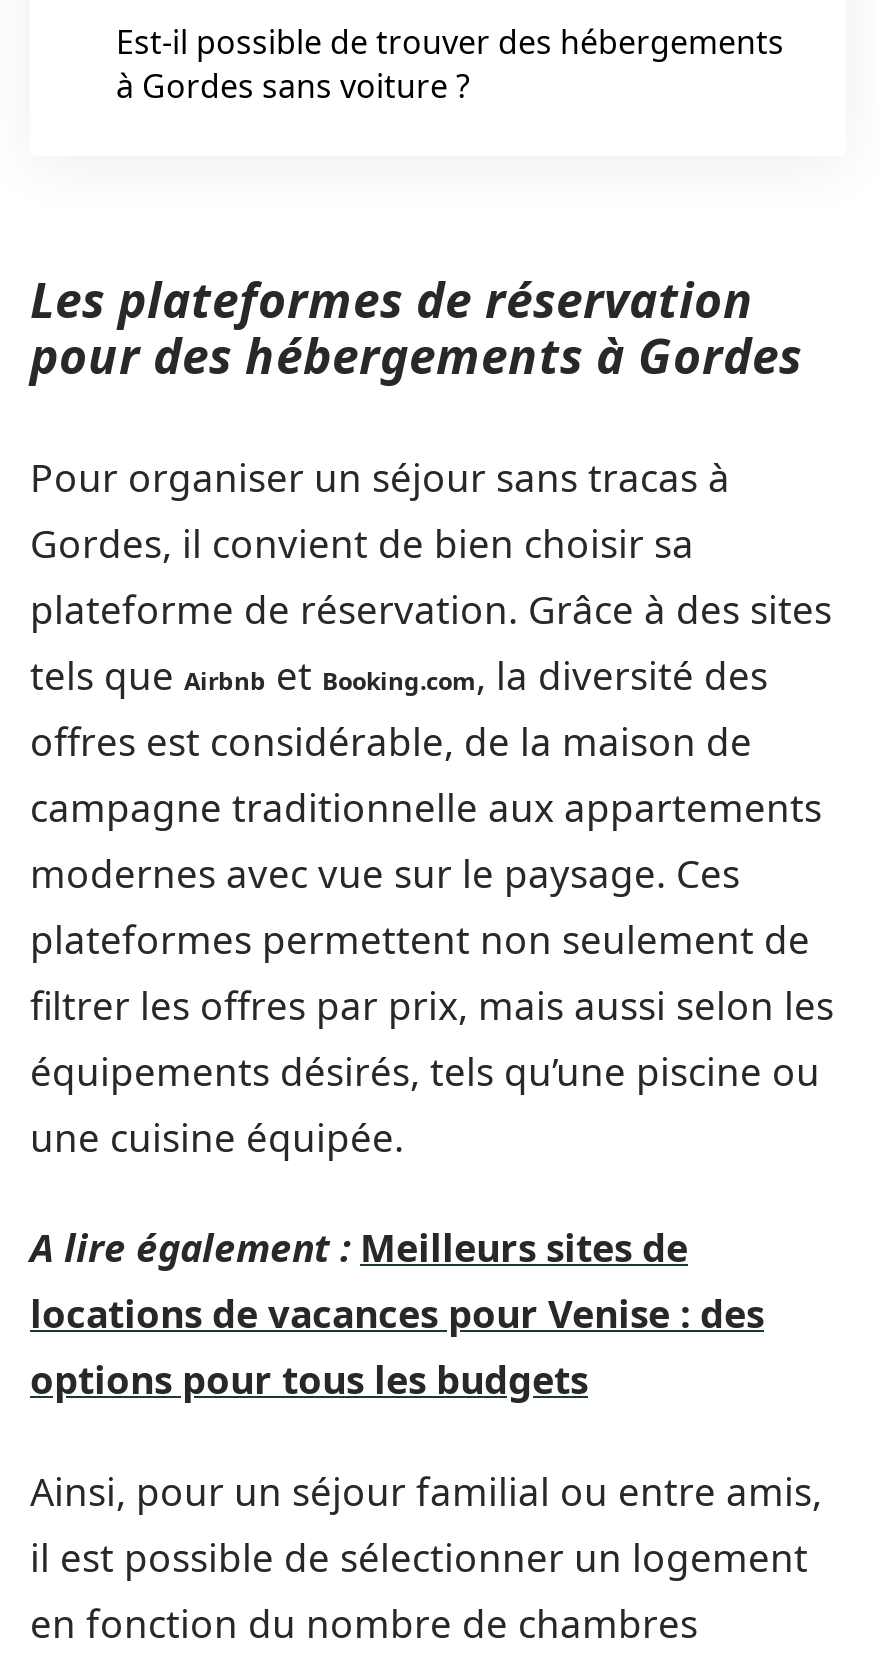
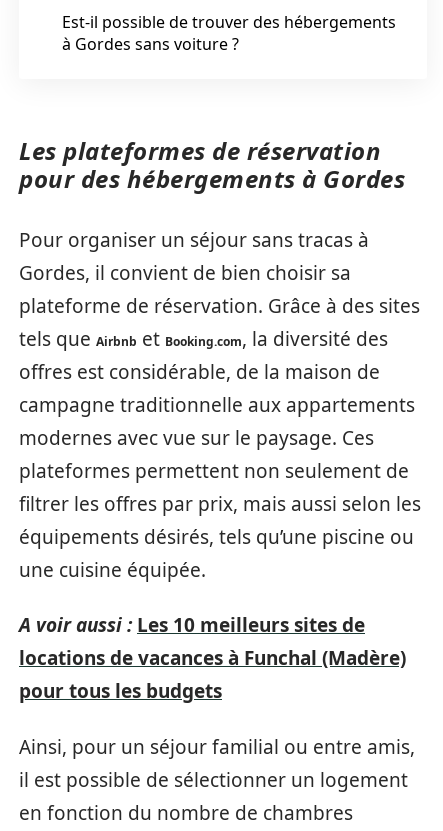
[30,1222,764,1406] A lire également : Meilleurs sites de | locations de vacances pour Venise : des | options pour tous les budgets -> [19,612,406,704] A voir aussi : Les 10 meilleurs sites de | locations de vacances à Funchal (Madère) | pour tous les budgets

